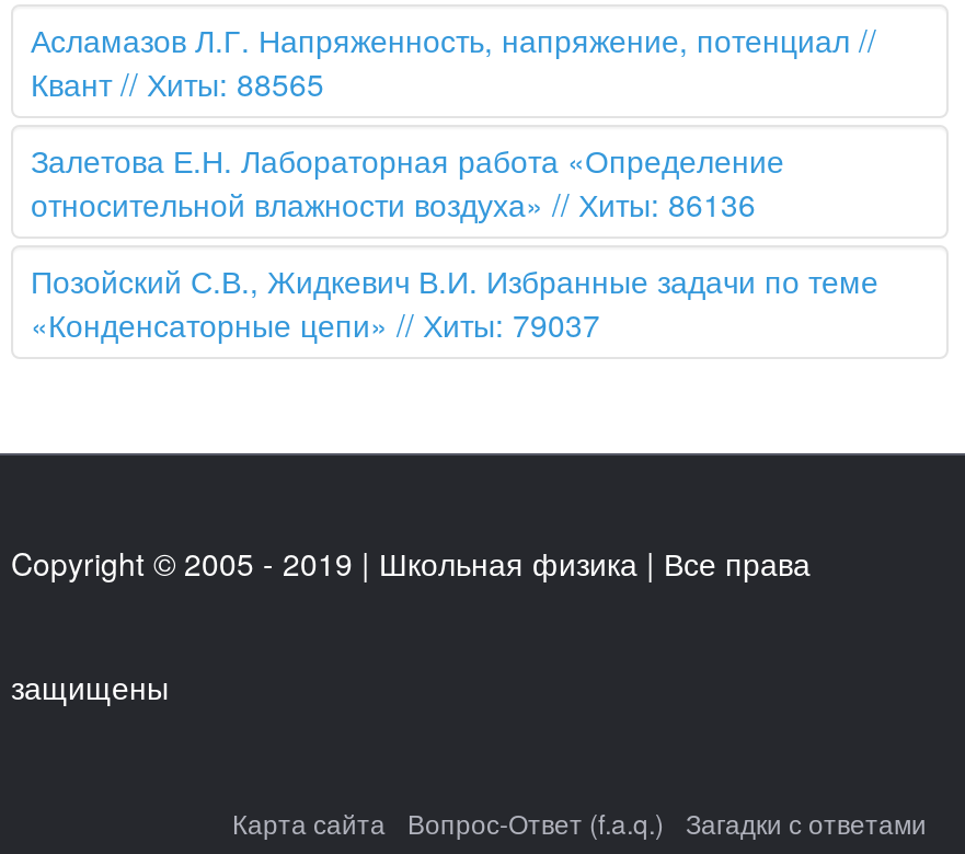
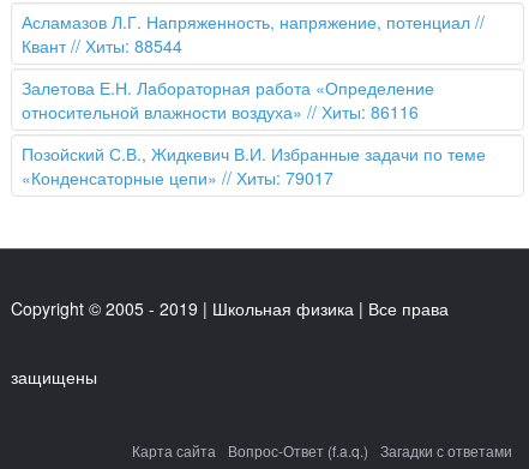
[31,61,324,105] Квант // Хиты: 88565 -> [22,34,182,58] Квант // Хиты: 88544
[31,182,756,226] относительной влажности воздуха» // Хиты: 86136 -> [22,100,419,124] относительной влажности воздуха» // Хиты: 86116
[31,302,600,346] «Конденсаторные цепи» // Хиты: 79037 -> [22,166,333,190] «Конденсаторные цепи» // Хиты: 79017

